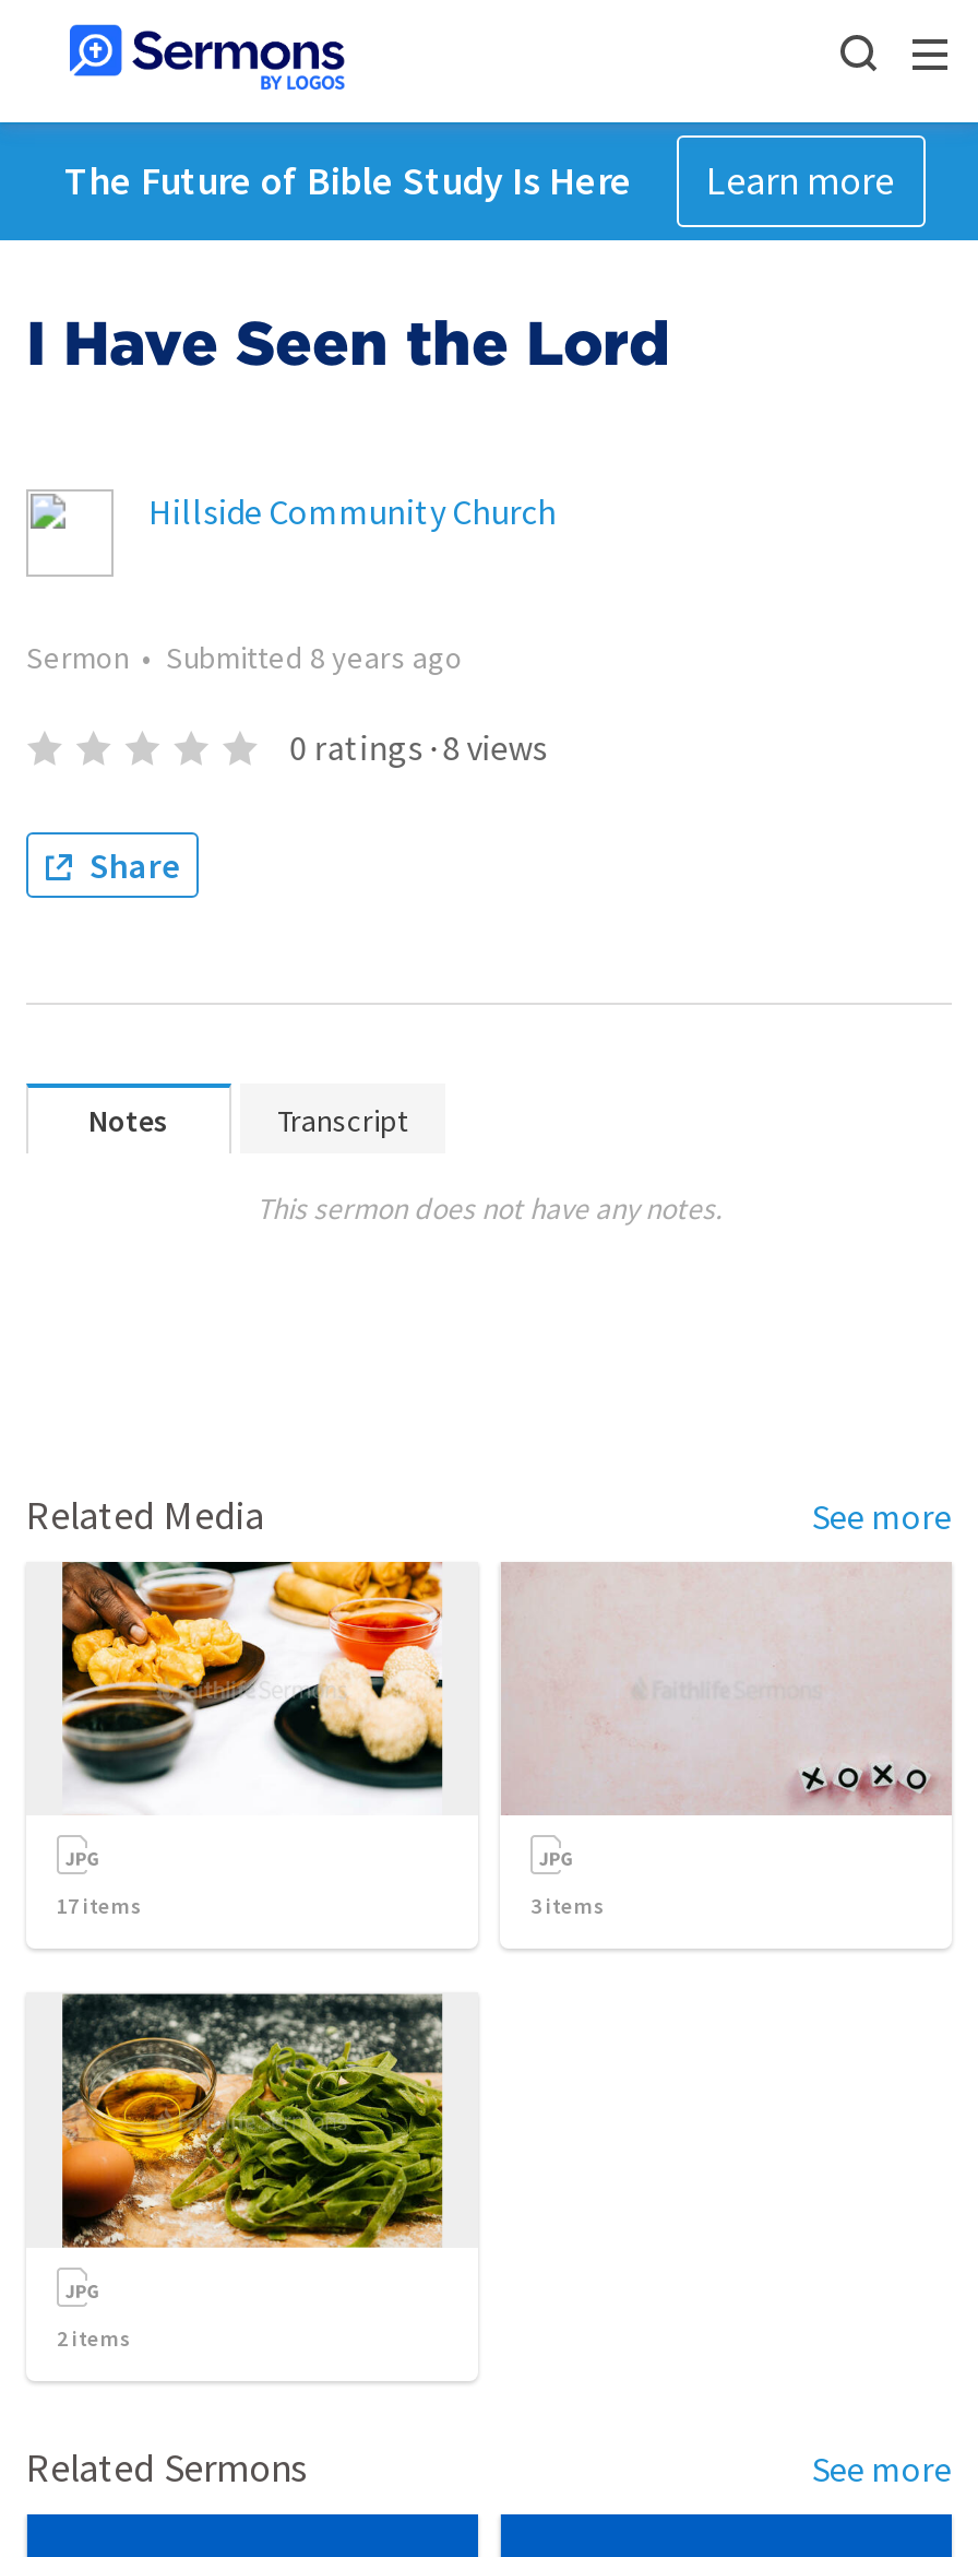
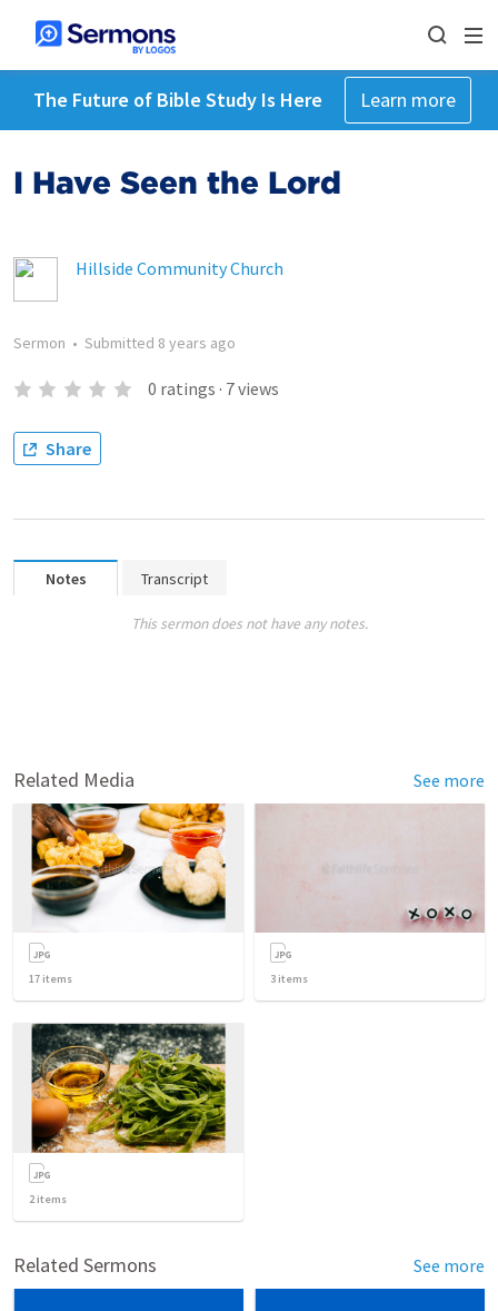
[290,725,547,769] 0 ratings · 8 views -> [148,377,279,400] 0 ratings · 7 views

